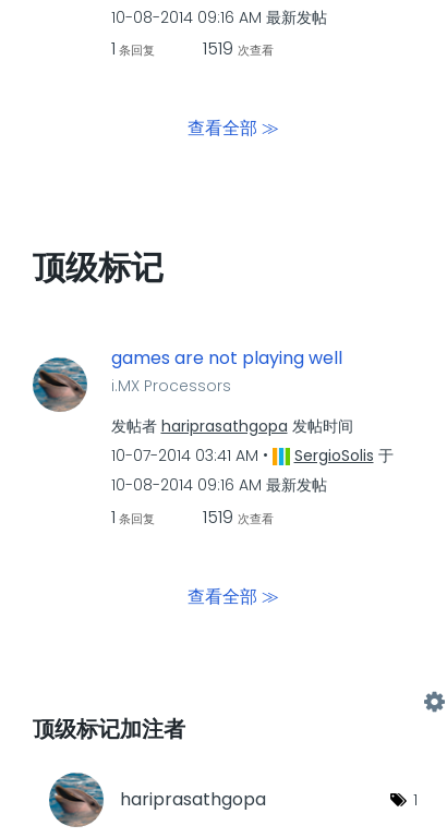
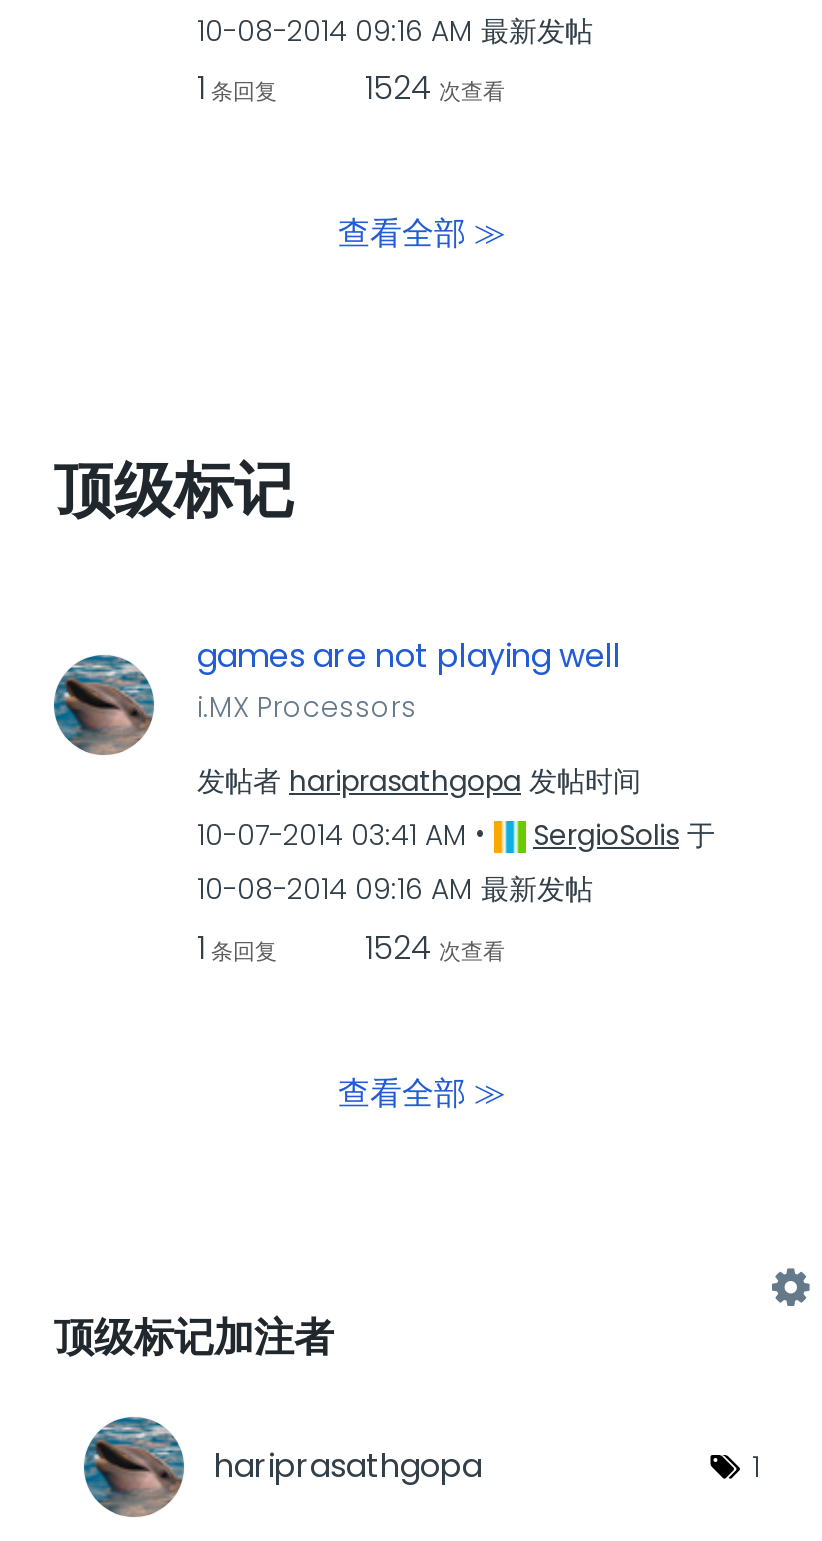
[111,36,273,61] 1条回复 1519 次查看 -> [197,65,505,111] 1条回复 1524 次查看
[111,504,273,529] 1条回复 1519 次查看 -> [197,924,505,970] 1条回复 1524 次查看

